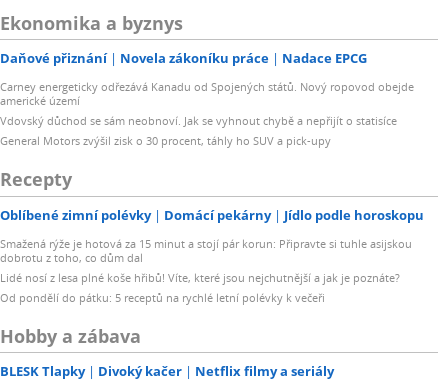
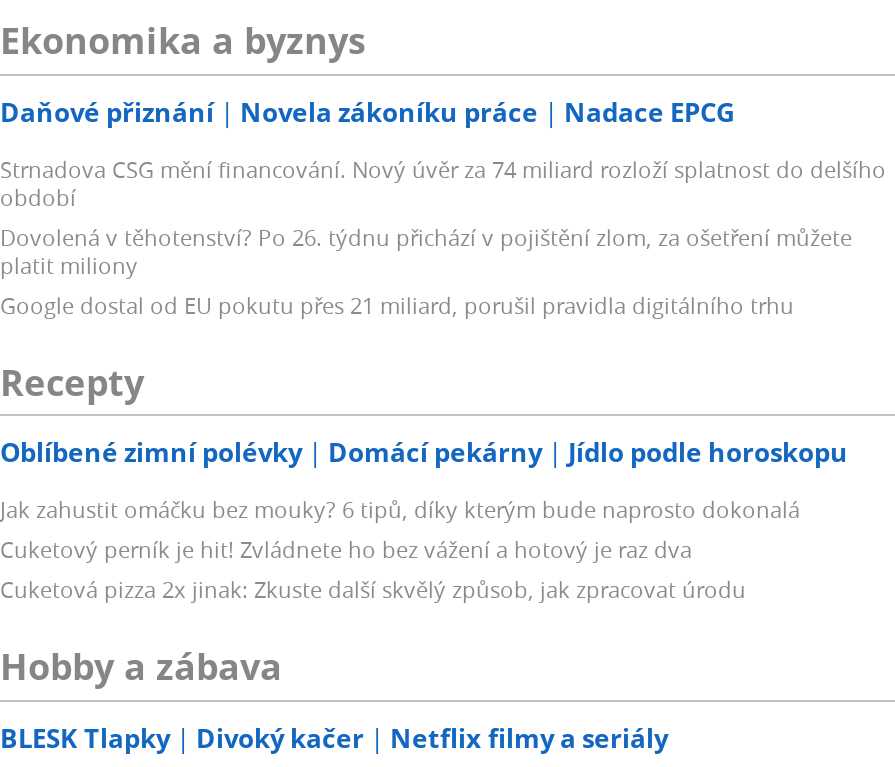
[0,79,414,148] Carney energeticky odřezává Kanadu od Spojených států. Nový ropovod obejde | americké území | Vdovský důchod se sám neobnoví. Jak se vyhnout chybě a nepřijít o statisíce | General Motors zvýšil zisk o 30 procent, táhly ho SUV a pick-upy -> [0,153,886,319] Strnadova CSG mění financování. Nový úvěr za 74 miliard rozloží splatnost do delšího | období | Dovolená v těhotenství? Po 26. týdnu přichází v pojištění zlom, za ošetření můžete | platit miliony | Google dostal od EU pokutu přes 21 miliard, porušil pravidla digitálního trhu
[0,235,412,304] Smažená rýže je hotová za 15 minut a stojí pár korun: Připravte si tuhle asijskou | dobrotu z toho, co dům dal | Lidé nosí z lesa plné koše hřibů! Víte, které jsou nejchutnější a jak je poznáte? | Od pondělí do pátku: 5 receptů na rychlé letní polévky k večeři -> [0,494,800,604] Jak zahustit omáčku bez mouky? 6 tipů, díky kterým bude naprosto dokonalá | Cuketový perník je hit! Zvládnete ho bez vážení a hotový je raz dva | Cuketová pizza 2x jinak: Zkuste další skvělý způsob, jak zpracovat úrodu

